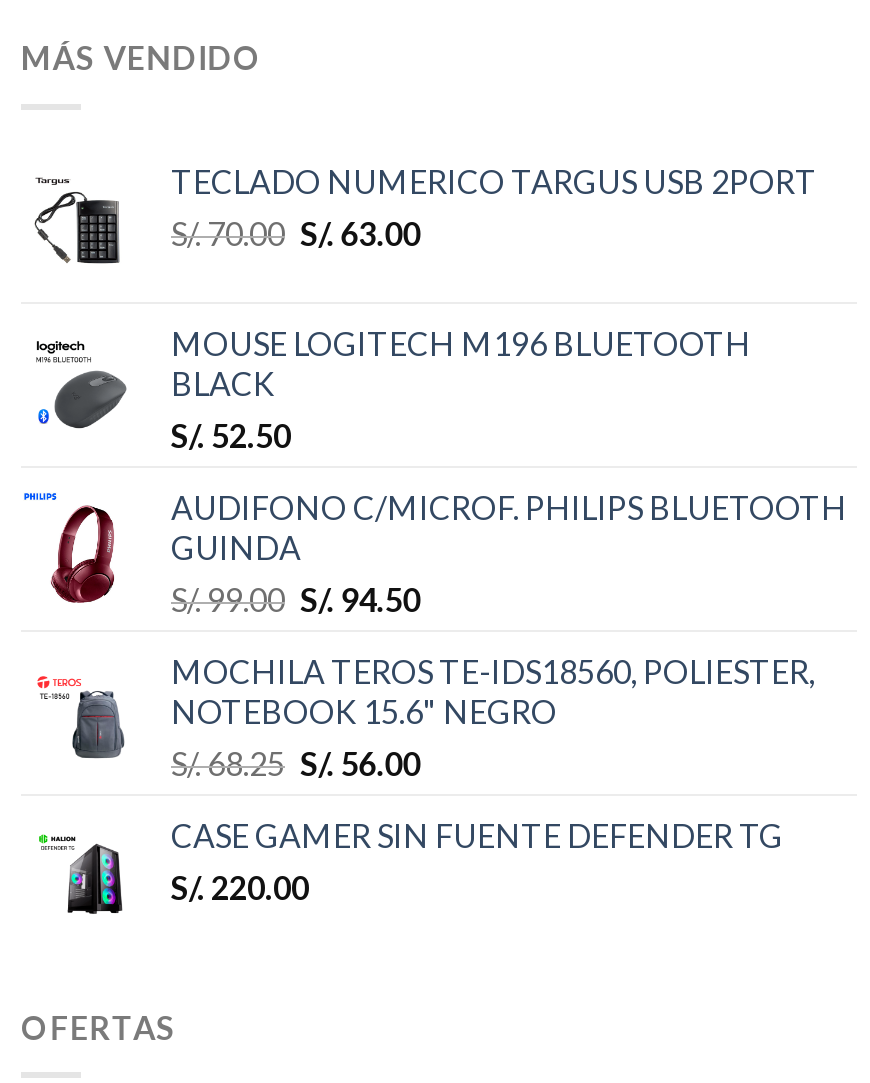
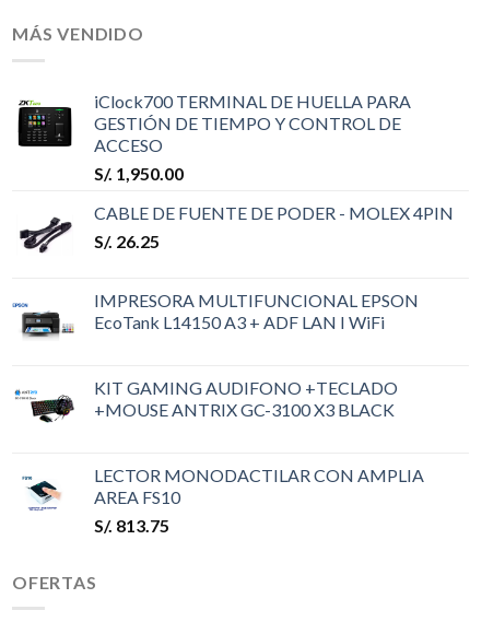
[33,162,817,266] [image] | TECLADO NUMERICO TARGUS USB 2PORT | S/. 70.00 S/. 63.00 -> [16,91,411,183] [image] | iClock700 TERMINAL DE HUELLA PARA | GESTIÓN DE TIEMPO Y CONTROL DE | ACCESO | S/. 1,950.00
[35,324,751,454] [image] | MOUSE LOGITECH M196 BLUETOOTH | BLACK | S/. 52.50 -> [19,202,454,254] [image] | CABLE DE FUENTE DE PODER - MOLEX 4PIN | S/. 26.25
[21,488,847,618] [image] | AUDIFONO C/MICROF. PHILIPS BLUETOOTH | GUINDA | S/. 99.00 S/. 94.50 -> [12,289,419,339] [image] | IMPRESORA MULTIFUNCIONAL EPSON | EcoTank L14150 A3 + ADF LAN I WiFi
[35,652,815,782] [image] | MOCHILA TEROS TE-IDS18560, POLIESTER, | NOTEBOOK 15.6" NEGRO | S/. 68.25 S/. 56.00 -> [14,377,398,424] [image] | KIT GAMING AUDIFONO +TECLADO | +MOUSE ANTRIX GC-3100 X3 BLACK
[37,816,783,916] [image] | CASE GAMER SIN FUENTE DEFENDER TG | S/. 220.00 -> [22,464,424,535] [image] | LECTOR MONODACTILAR CON AMPLIA | AREA FS10 | S/. 813.75

